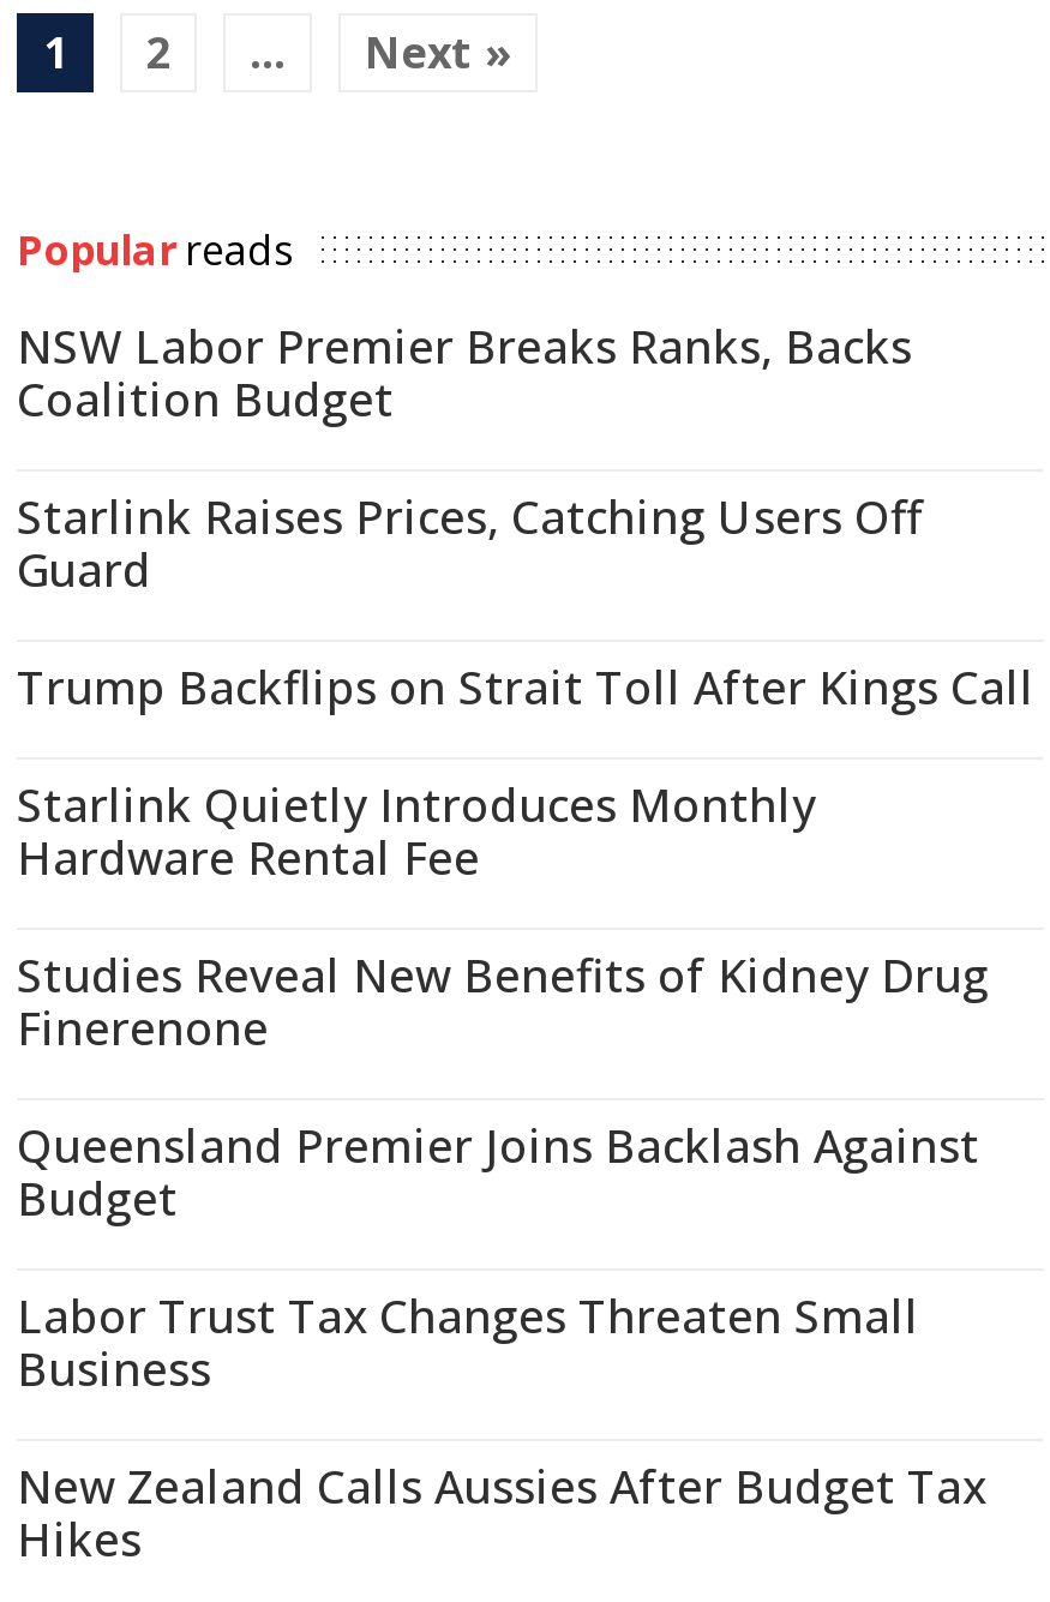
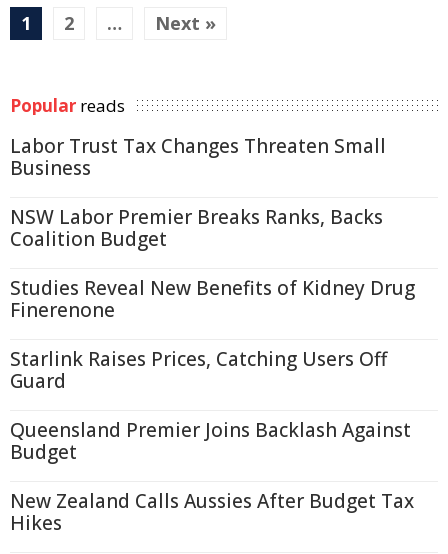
moved [17,316,989,1230] -> [10,204,415,465]: NSW Labor Premier Breaks Ranks, Backs | Coalition Budget | Studies Reveal New Benefits of Kidney Drug | Finerenone | Starlink Raises Prices, Catching Users Off | Guard | Queensland Premier Joins Backlash Against | Budget
[17,656,1034,889] Trump Backflips on Strait Toll After Kings Call | Starlink Quietly Introduces Monthly | Hardware Rental Fee -> none
moved [17,1285,919,1400] -> [10,133,386,181]: Labor Trust Tax Changes Threaten Small | Business

